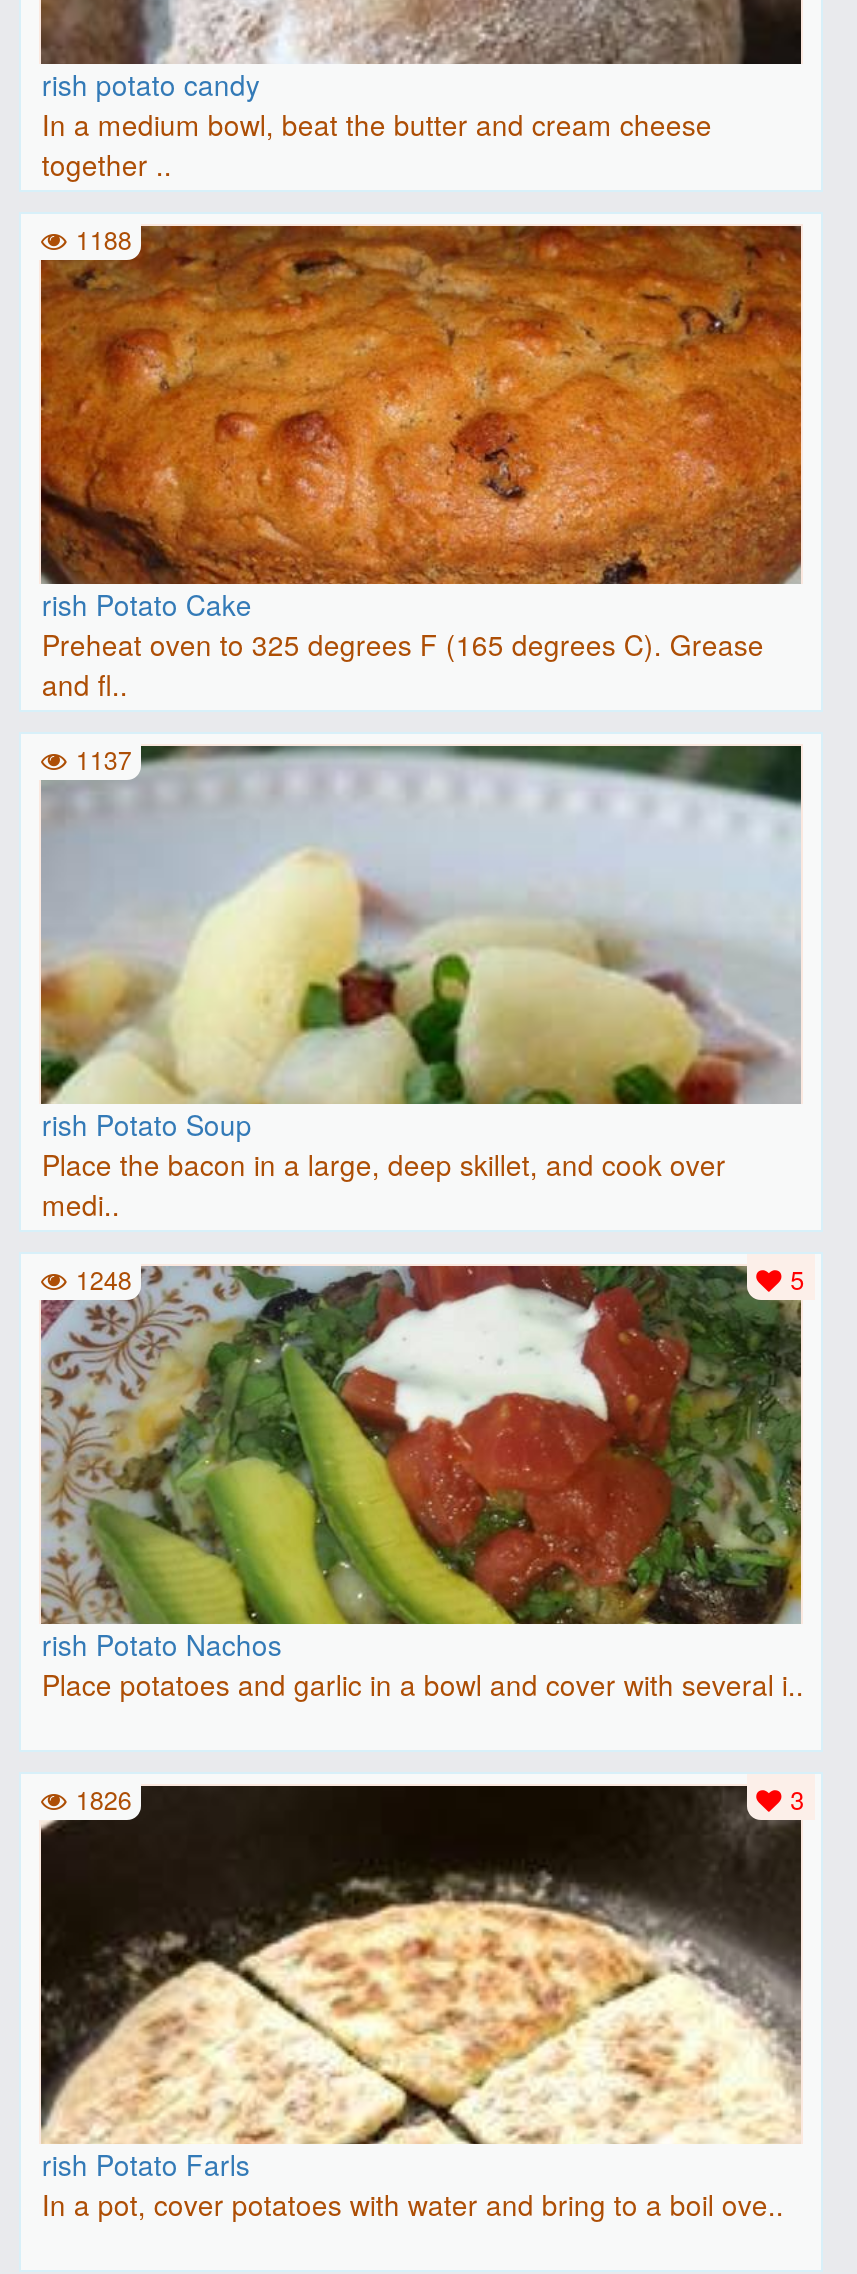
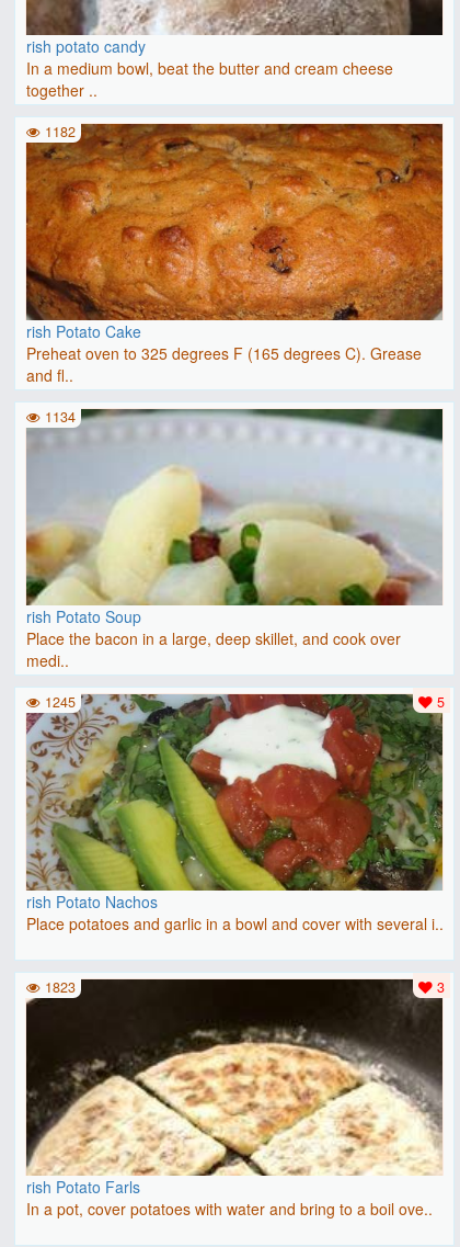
[68,222,132,258] 1188 -> [41,122,76,141] 1182
[68,742,132,778] 1137 -> [41,407,76,426] 1134
[68,1262,132,1298] 1248 -> [41,692,76,712] 1245
[68,1782,132,1818] 1826 -> [41,977,76,997] 1823

